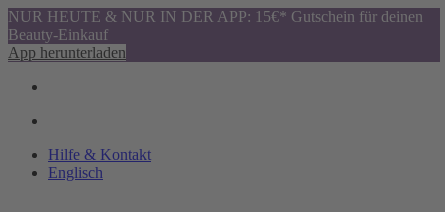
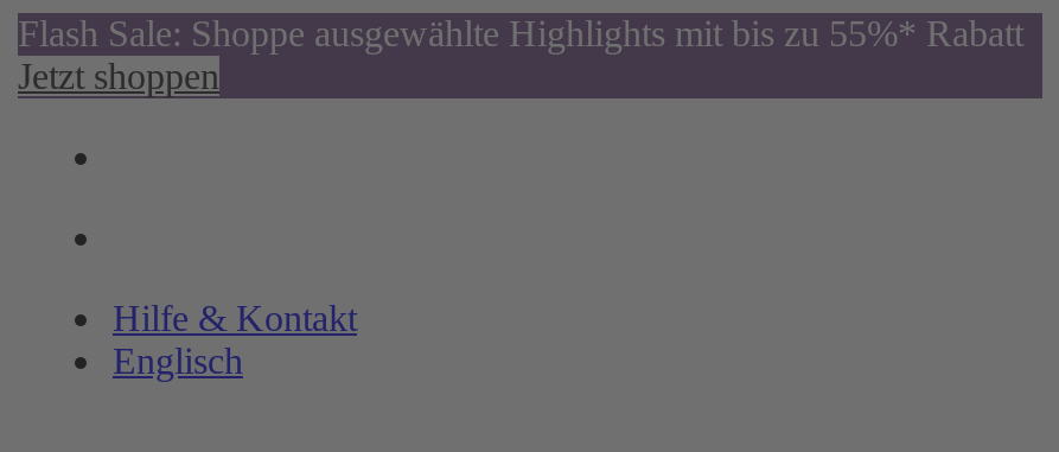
[8,8,423,61] NUR HEUTE & NUR IN DER APP: 15€* Gutschein für deinen | Beauty-Einkauf | App herunterladen -> [18,13,1023,96] Flash Sale: Shoppe ausgewählte Highlights mit bis zu 55%* Rabatt | Jetzt shoppen

